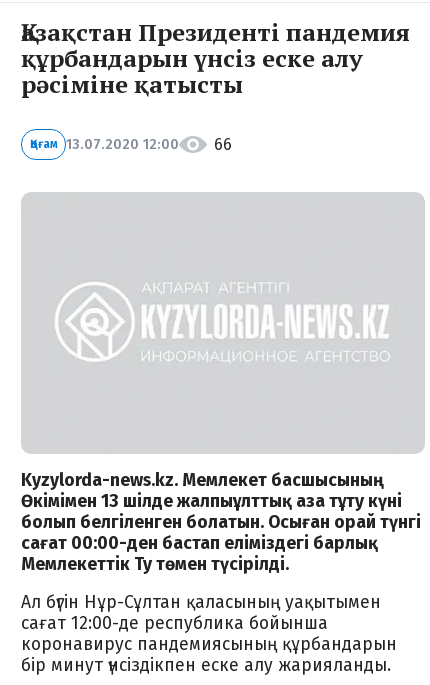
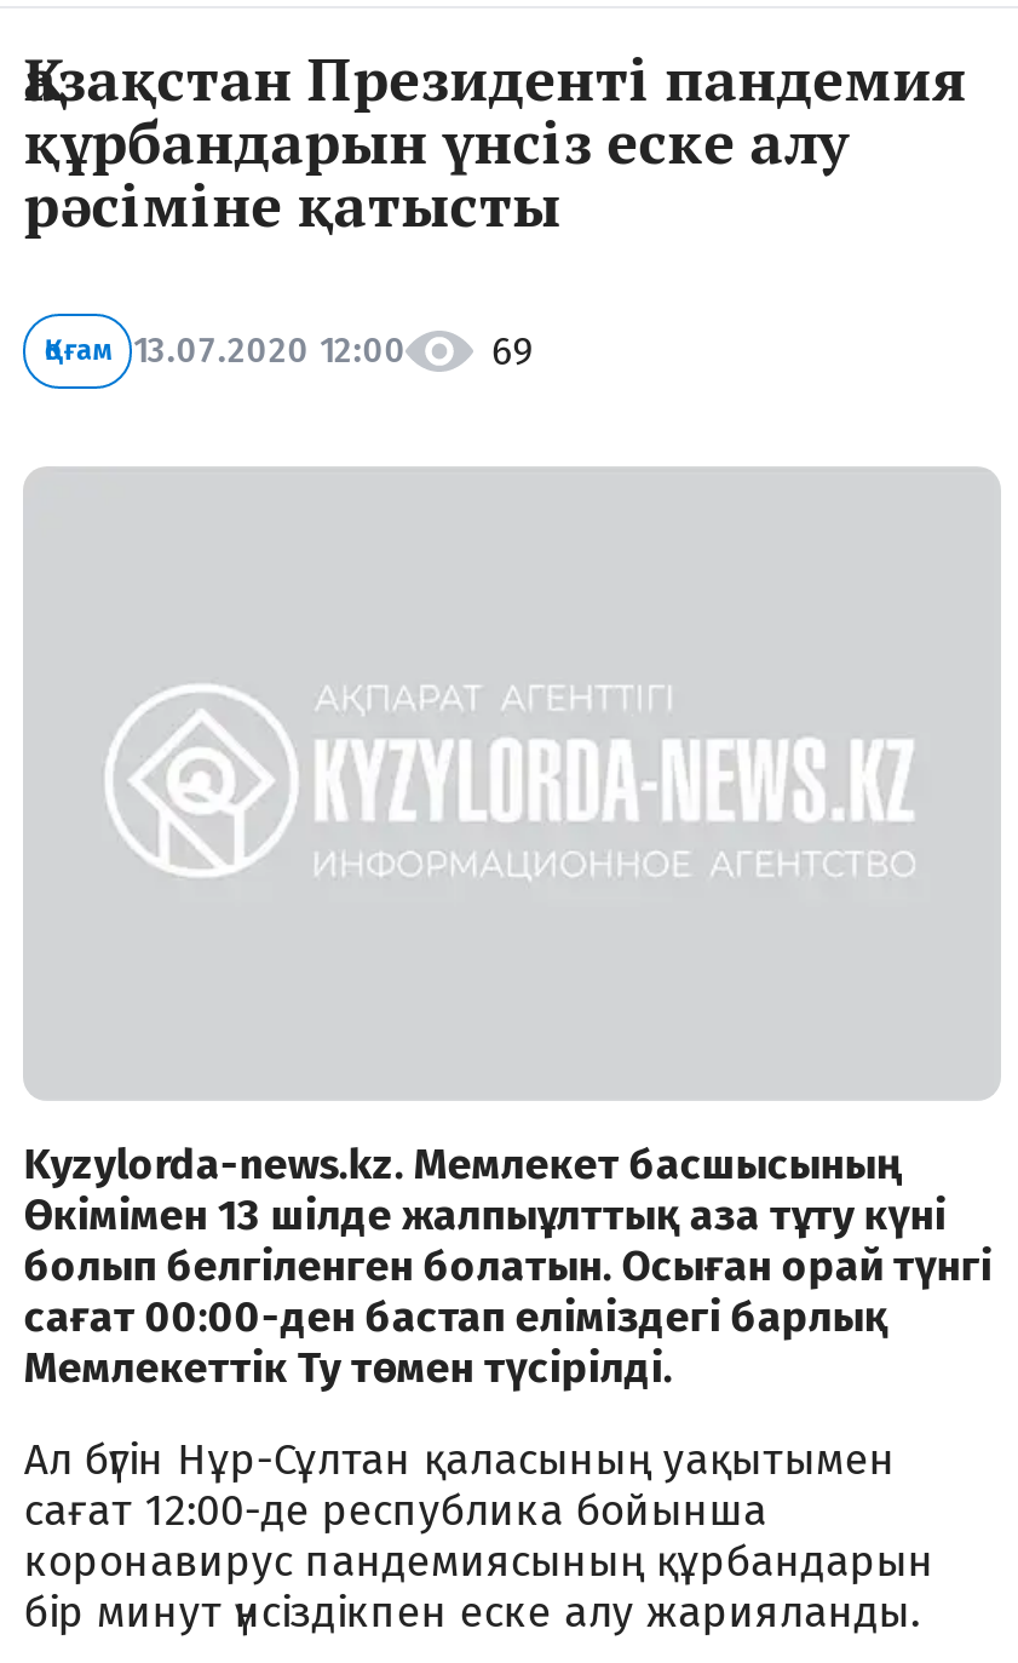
[214,135,232,154] 66 -> [491,328,535,374] 69

